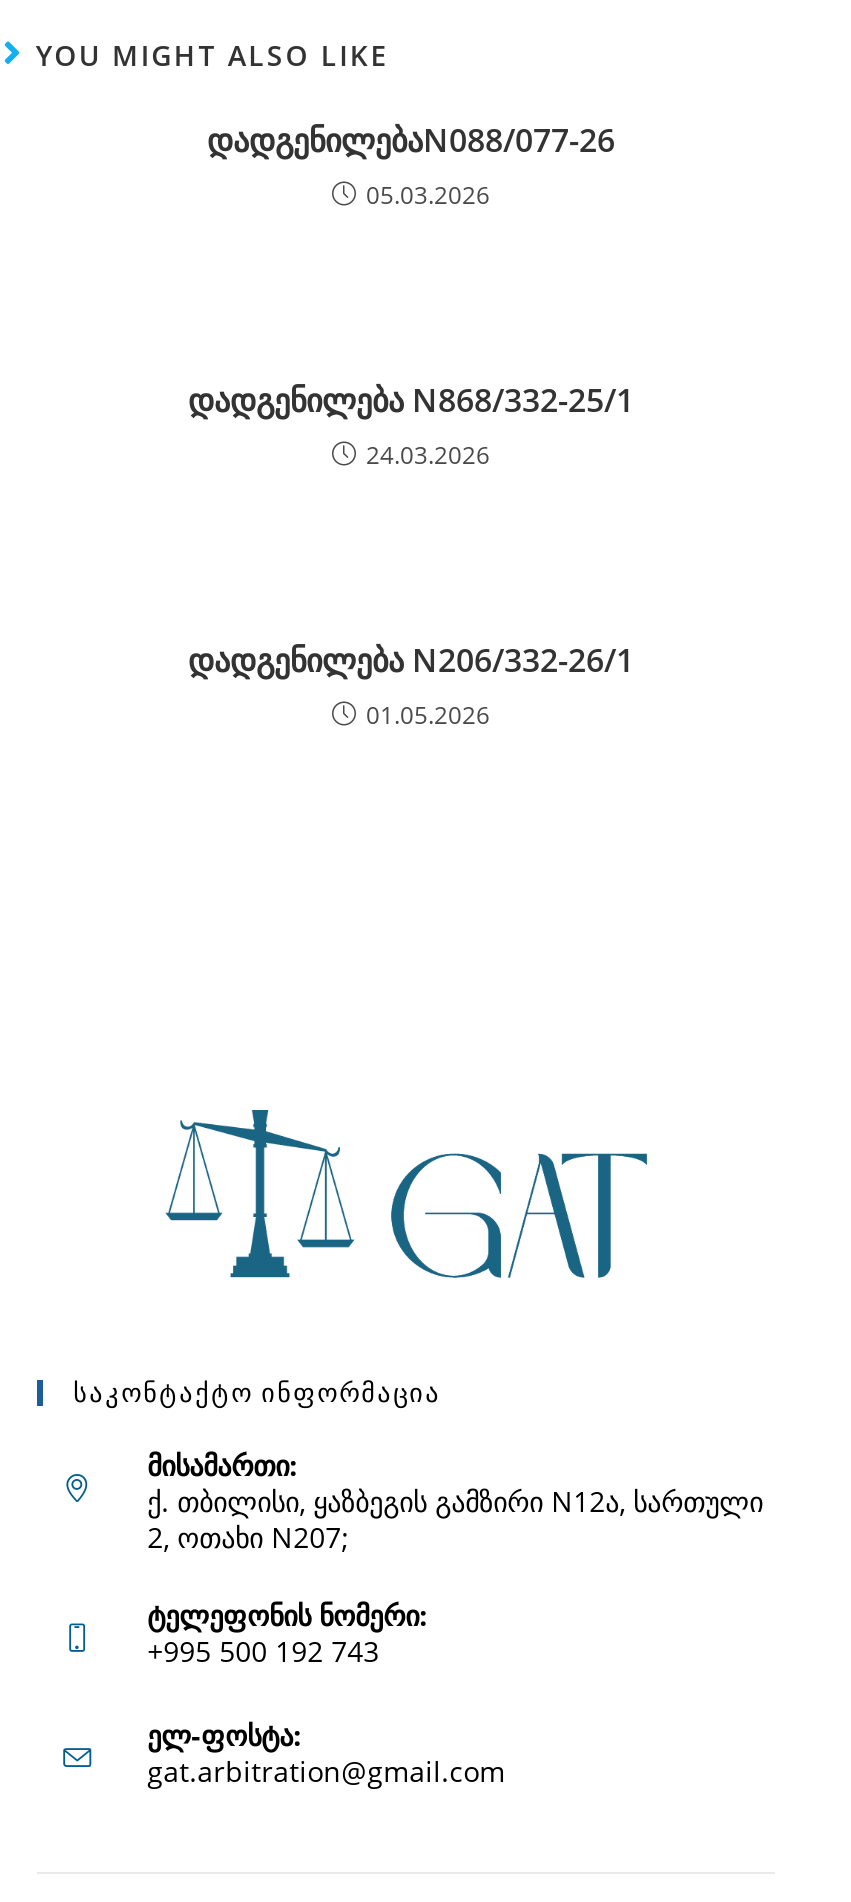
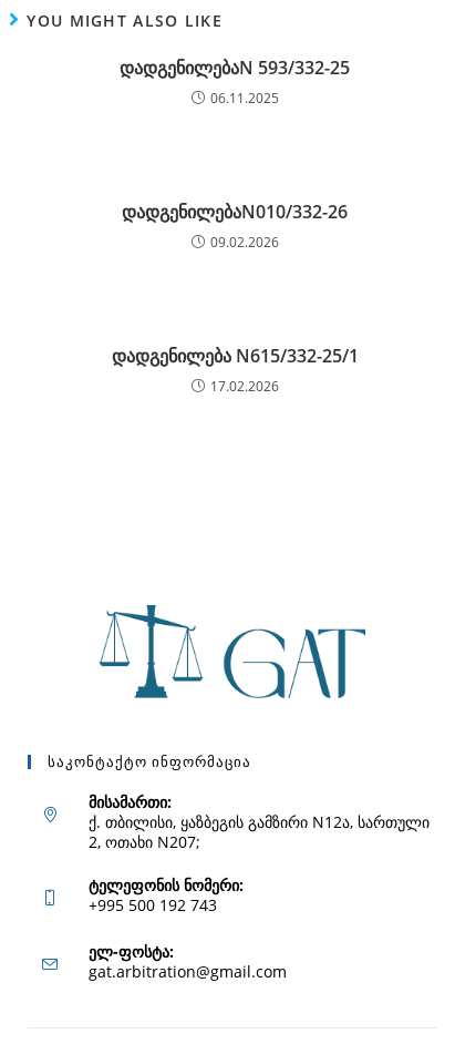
[207,118,615,212] დადგენილებაN088/077-26 | 05.03.2026 -> [120,56,350,108] დადგენილებაN 593/332-25 | 06.11.2025
[188,378,634,472] დადგენილება N868/332-25/1 | 24.03.2026 -> [122,200,348,252] დადგენილებაN010/332-26 | 09.02.2026
[188,638,634,732] დადგენილება N206/332-26/1 | 01.05.2026 -> [111,344,358,396] დადგენილება N615/332-25/1 | 17.02.2026

